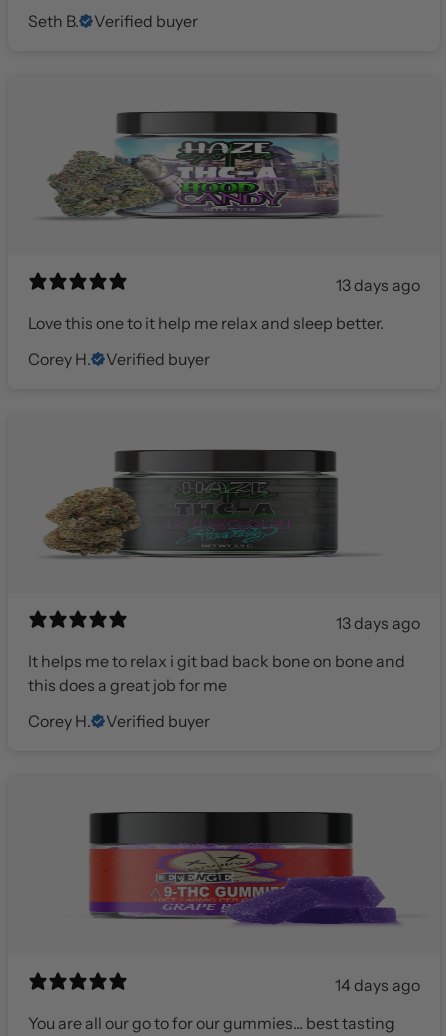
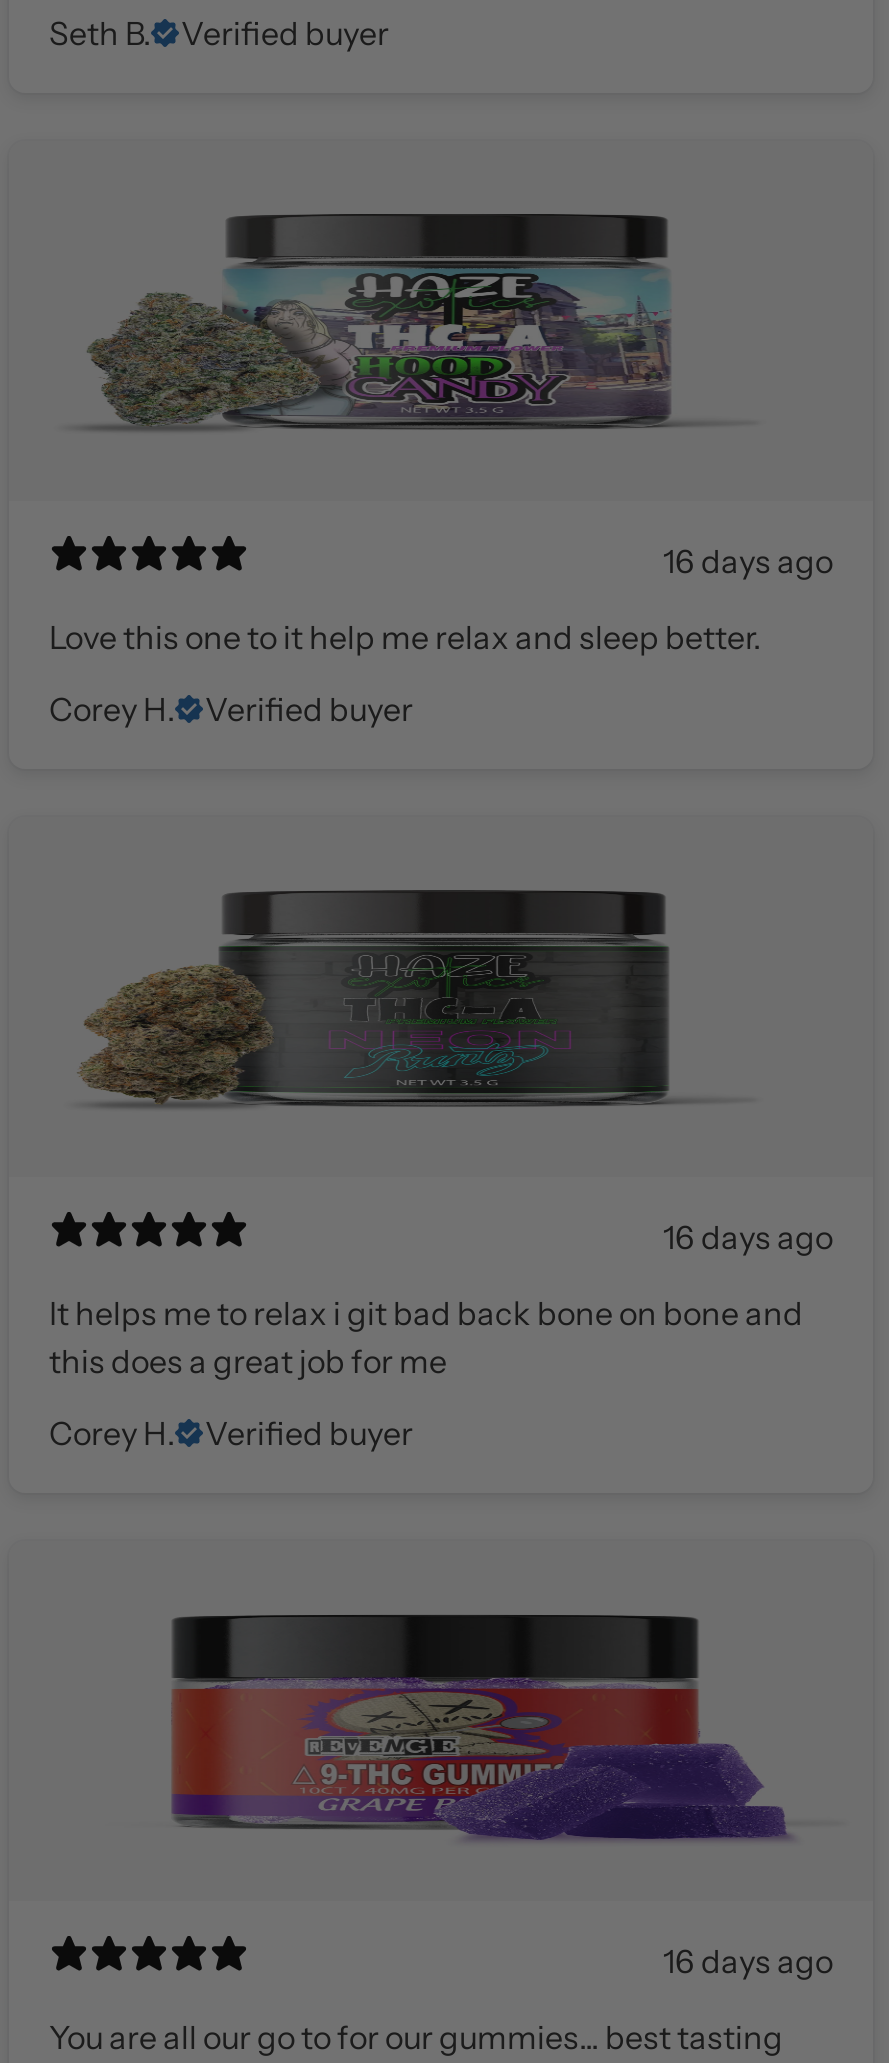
[336,275,420,295] 13 days ago -> [663,541,833,581] 16 days ago
[336,613,420,633] 13 days ago -> [663,1217,833,1257] 16 days ago
[335,975,420,995] 14 days ago -> [663,1941,833,1981] 16 days ago

